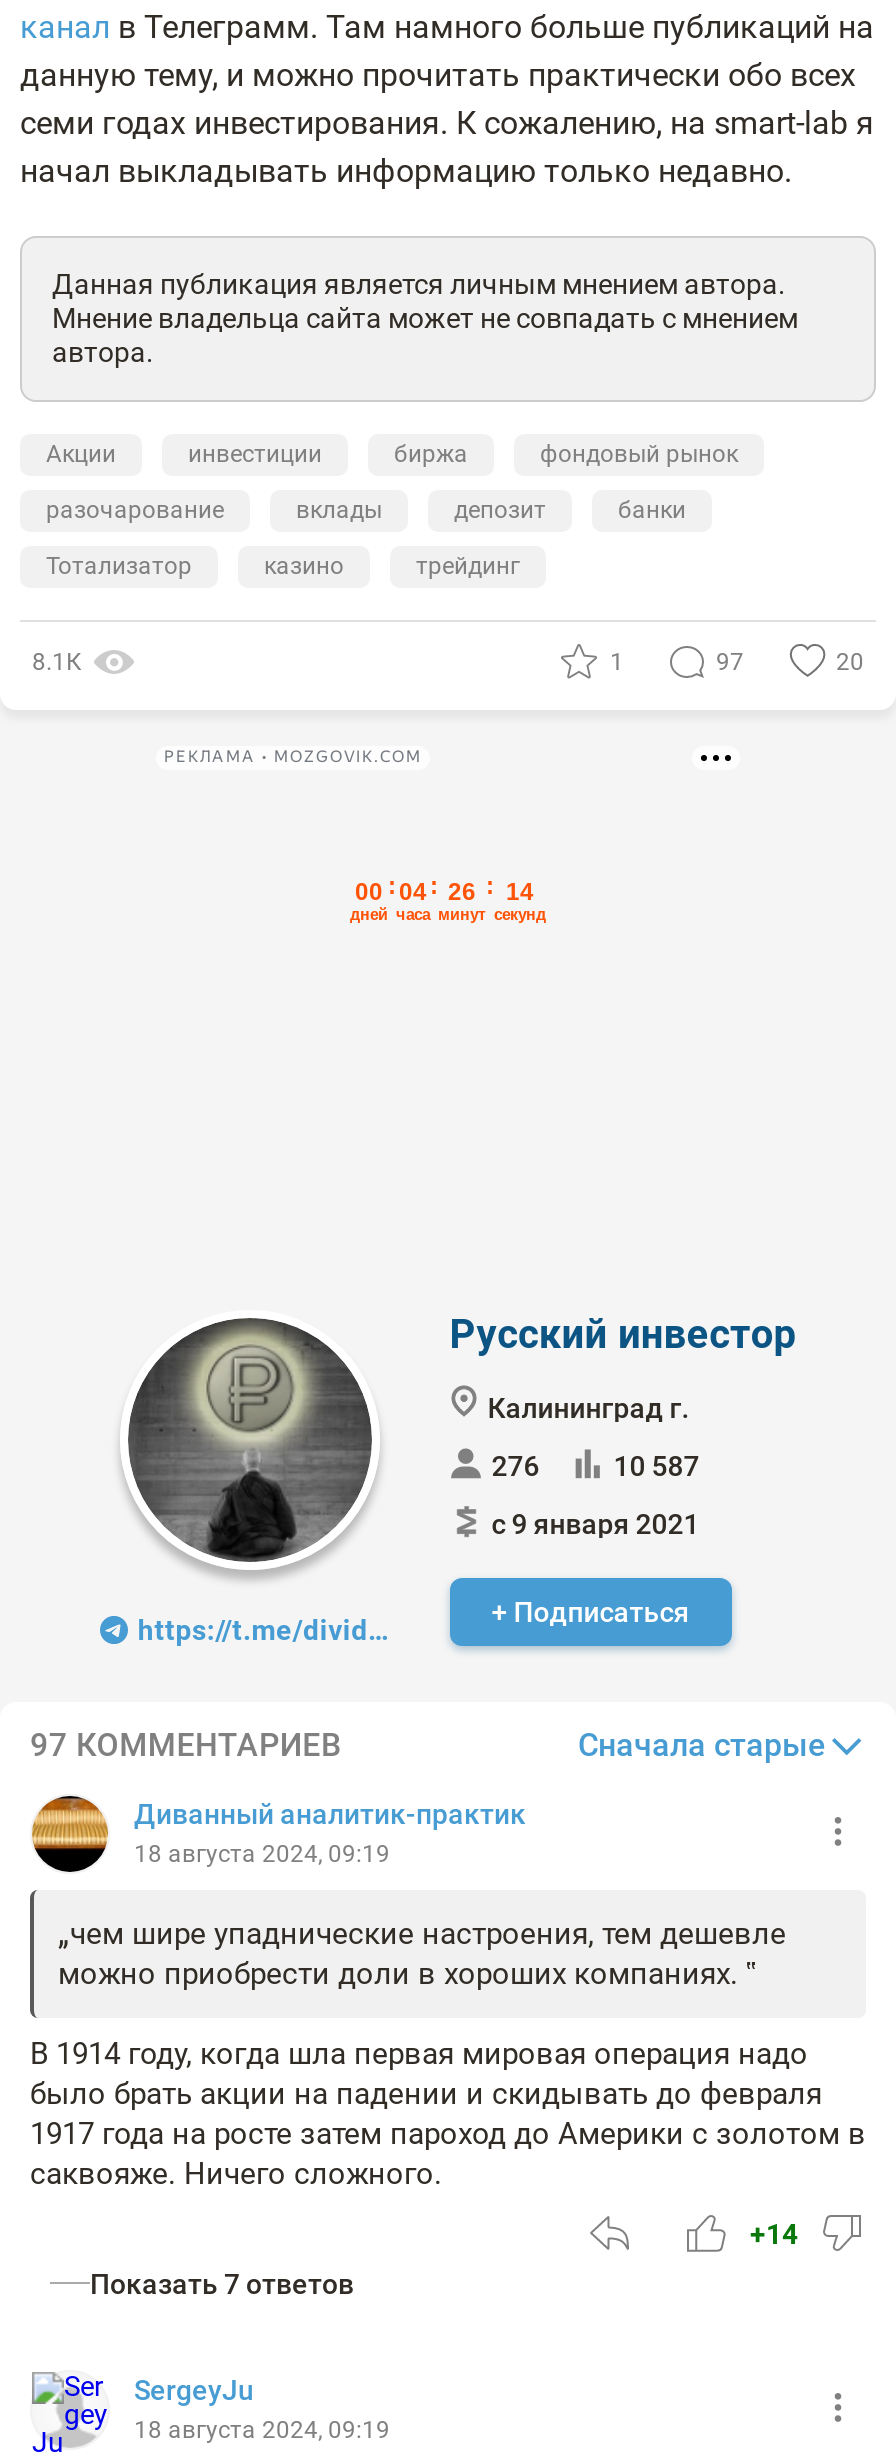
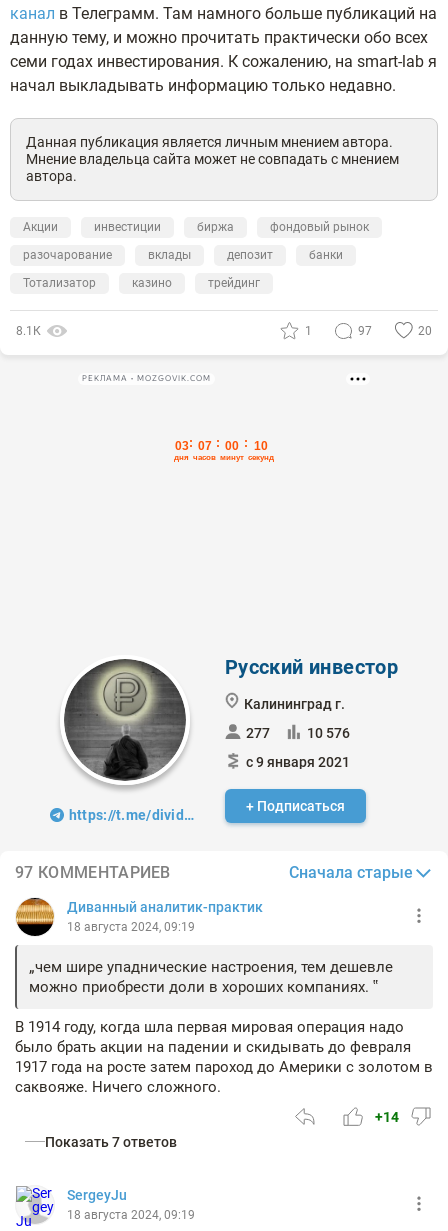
[492,1450,540,1482] 276 -> [246,725,270,741] 277
[614,1450,700,1482] 10 587 -> [307,725,350,741] 10 576

